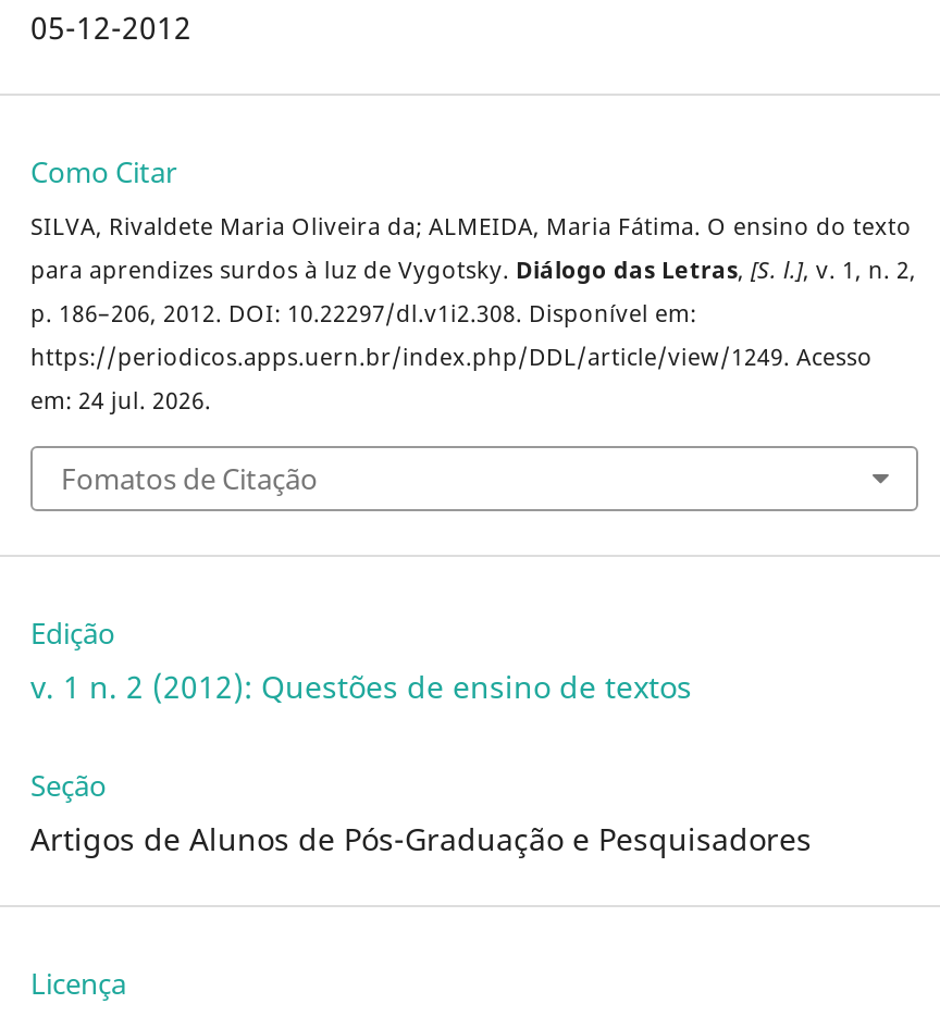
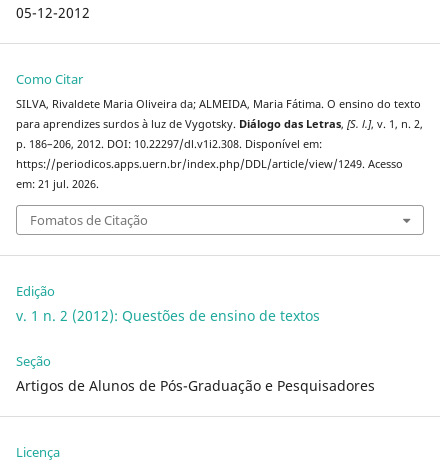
[30,386,211,416] em: 24 jul. 2026. -> [16,177,99,191] em: 21 jul. 2026.

